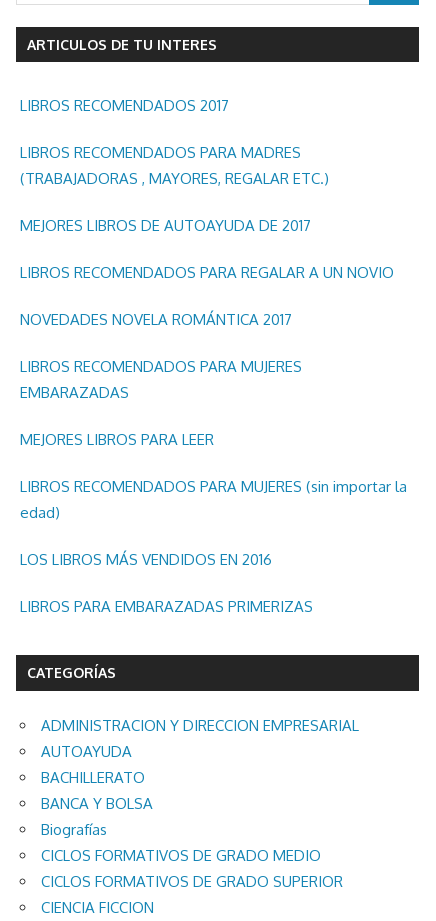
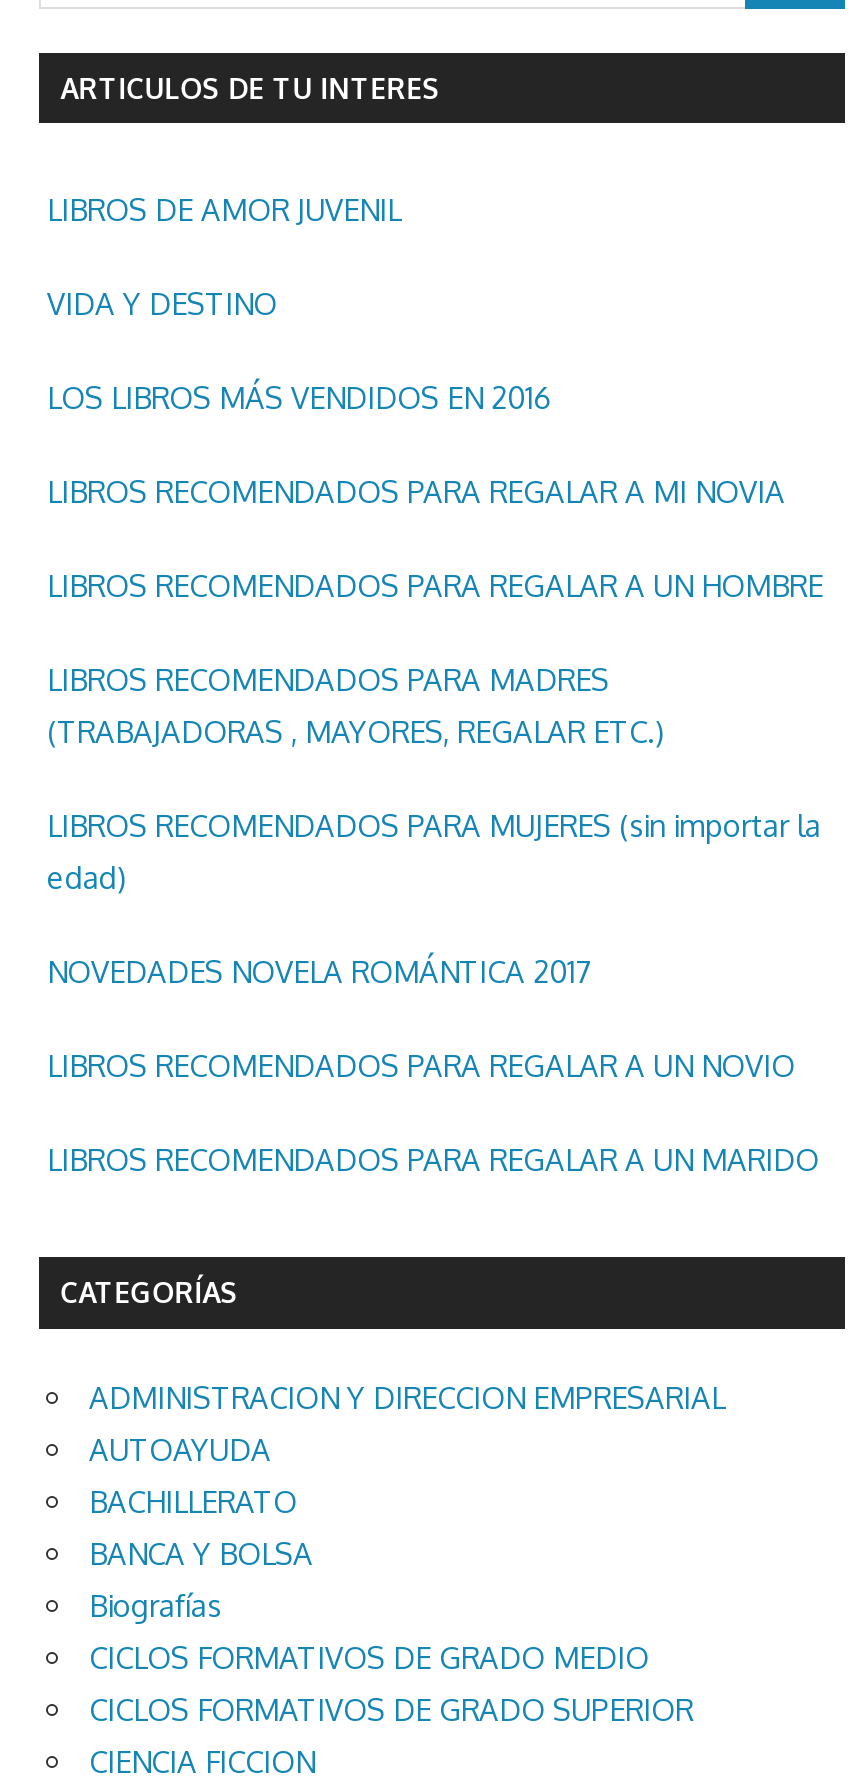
[20,96,229,115] LIBROS RECOMENDADOS 2017 -> [47,191,823,605] LIBROS DE AMOR JUVENIL | VIDA Y DESTINO | LIBROS RECOMENDADOS PARA REGALAR A MI NOVIA | LIBROS RECOMENDADOS PARA REGALAR A UN HOMBRE
moved [20,143,329,188] -> [47,661,665,751]: LIBROS RECOMENDADOS PARA MADRES | (TRABAJADORAS , MAYORES, REGALAR ETC.)
[20,216,311,449] MEJORES LIBROS DE AUTOAYUDA DE 2017 | LIBROS RECOMENDADOS PARA MUJERES | EMBARAZADAS | MEJORES LIBROS PARA LEER -> none
moved [20,263,394,329] -> [47,953,795,1085]: LIBROS RECOMENDADOS PARA REGALAR A UN NOVIO | NOVEDADES NOVELA ROMÁNTICA 2017
moved [20,477,407,522] -> [47,807,821,897]: LIBROS RECOMENDADOS PARA MUJERES (sin importar la | edad)
moved [20,550,272,569] -> [47,379,551,417]: LOS LIBROS MÁS VENDIDOS EN 2016
[20,597,313,616] LIBROS PARA EMBARAZADAS PRIMERIZAS -> [47,1141,819,1179] LIBROS RECOMENDADOS PARA REGALAR A UN MARIDO

